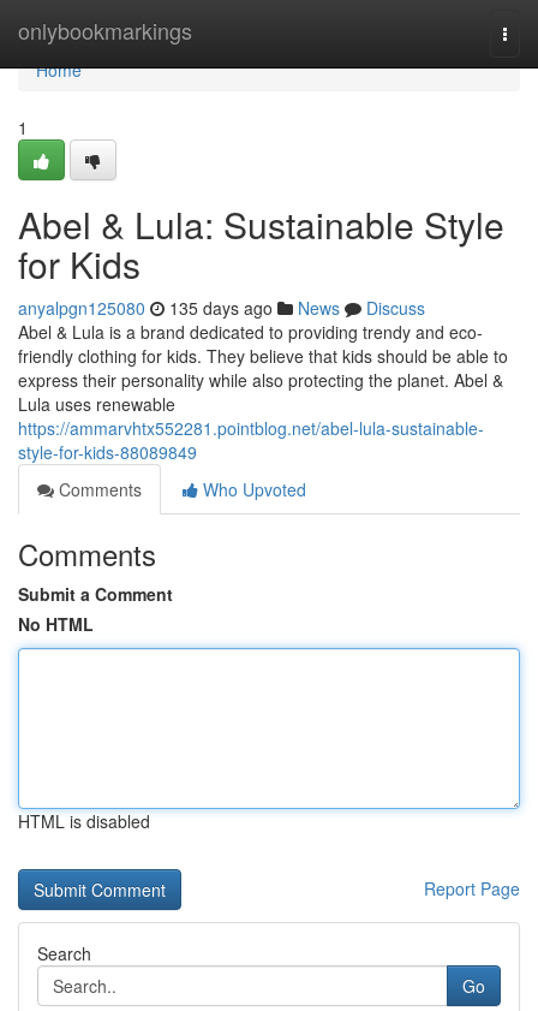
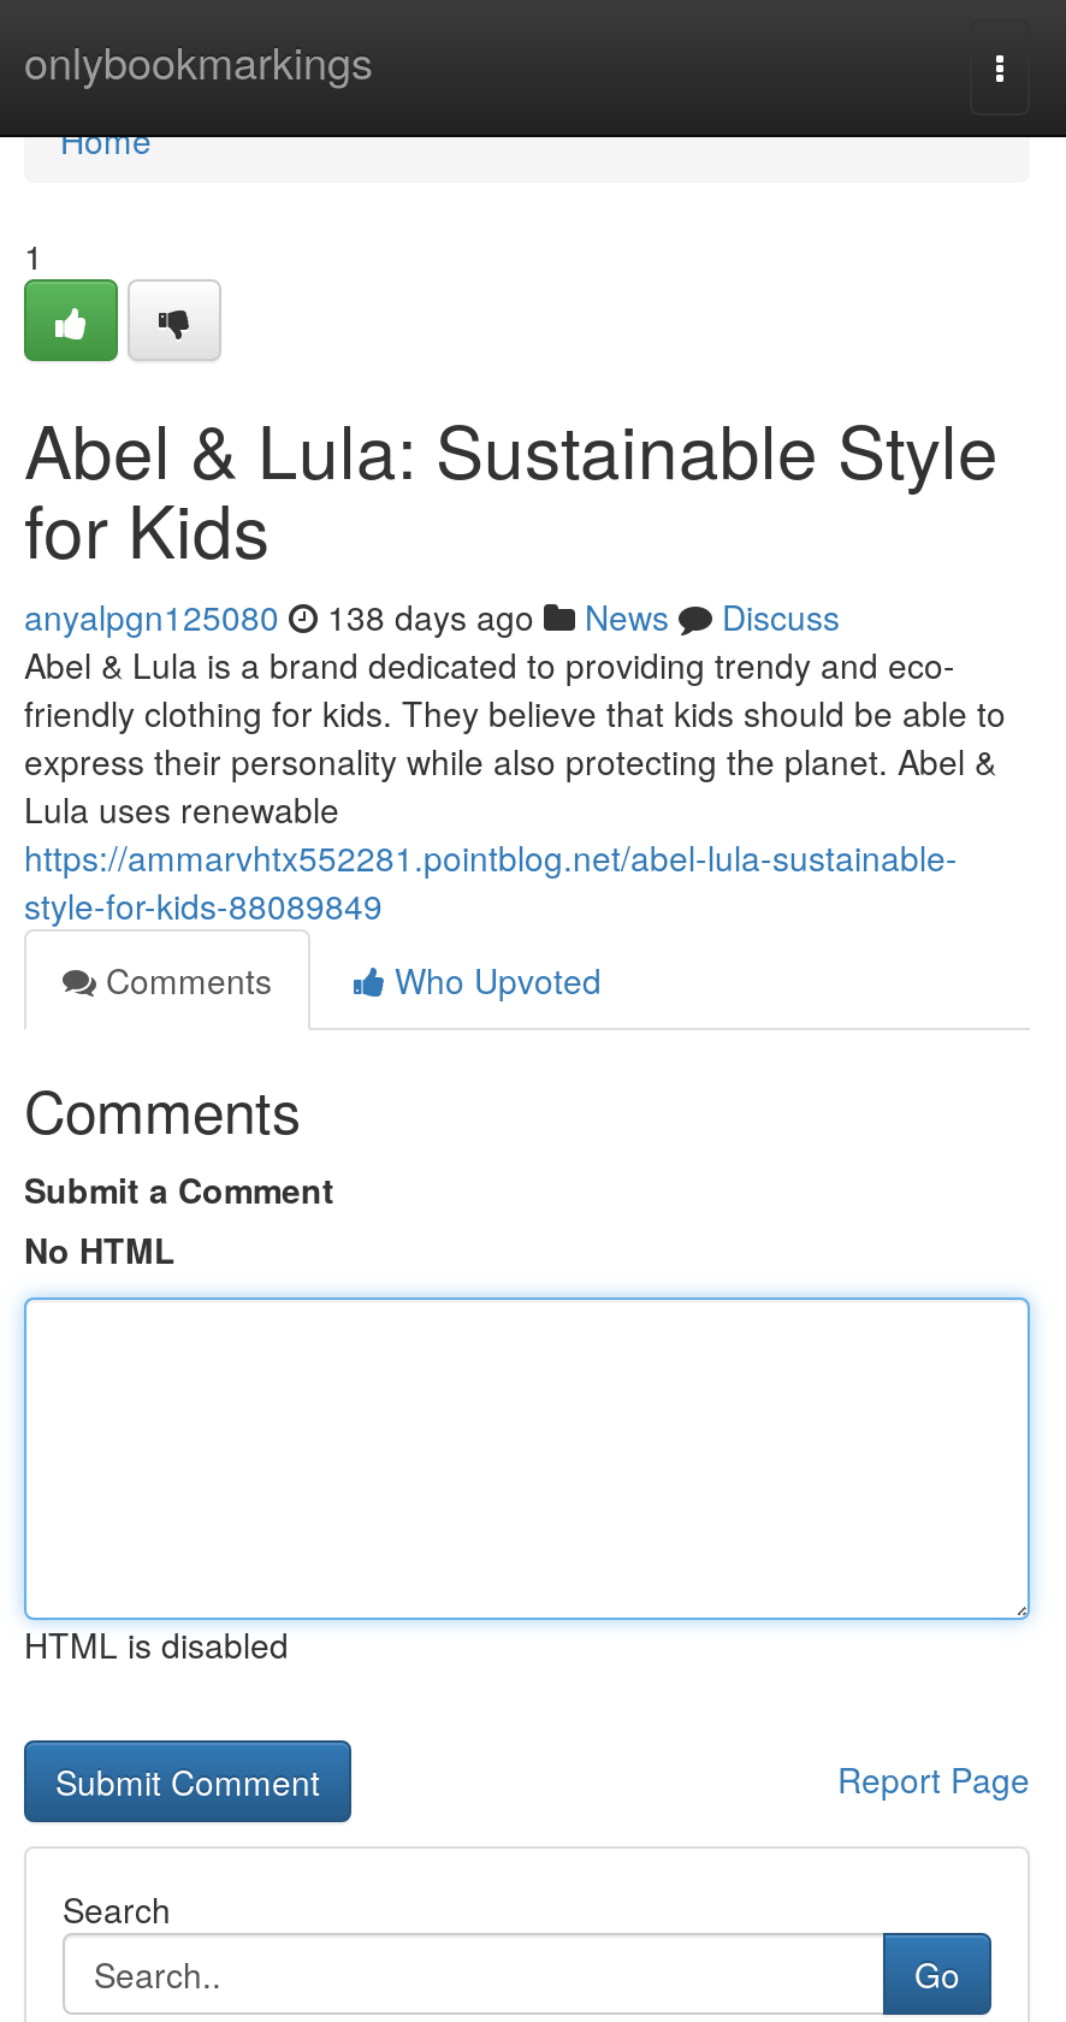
[18,296,425,320] anyalpgn125080 135 days ago News Discuss -> [24,592,840,640] anyalpgn125080 138 days ago News Discuss

